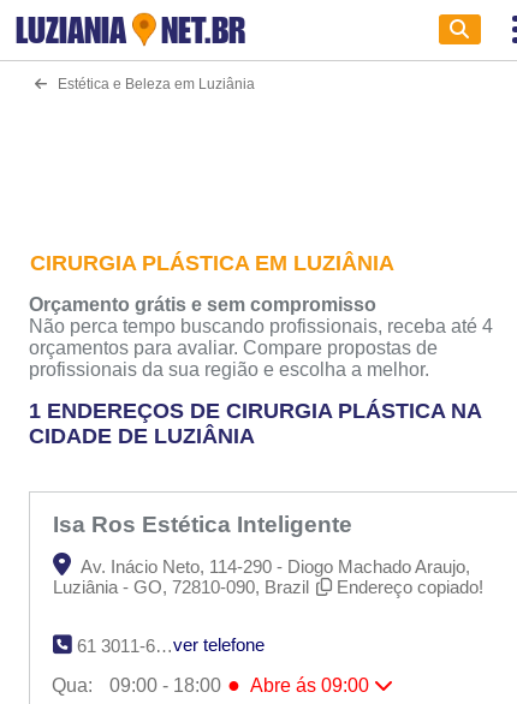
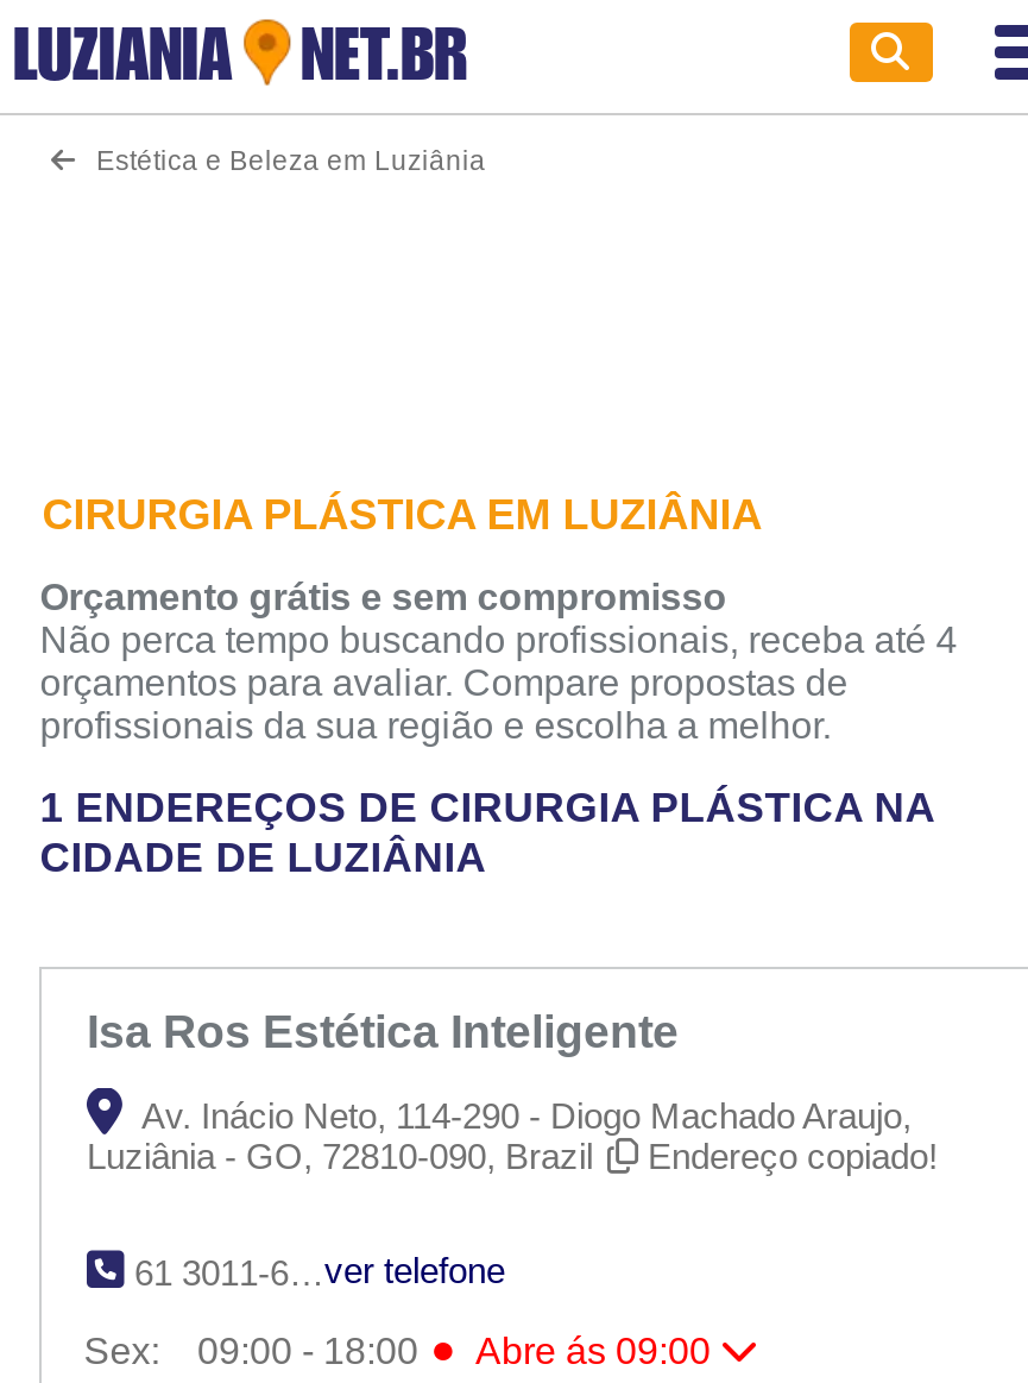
[51,675,92,695] Qua: -> [84,1330,160,1370] Sex:

